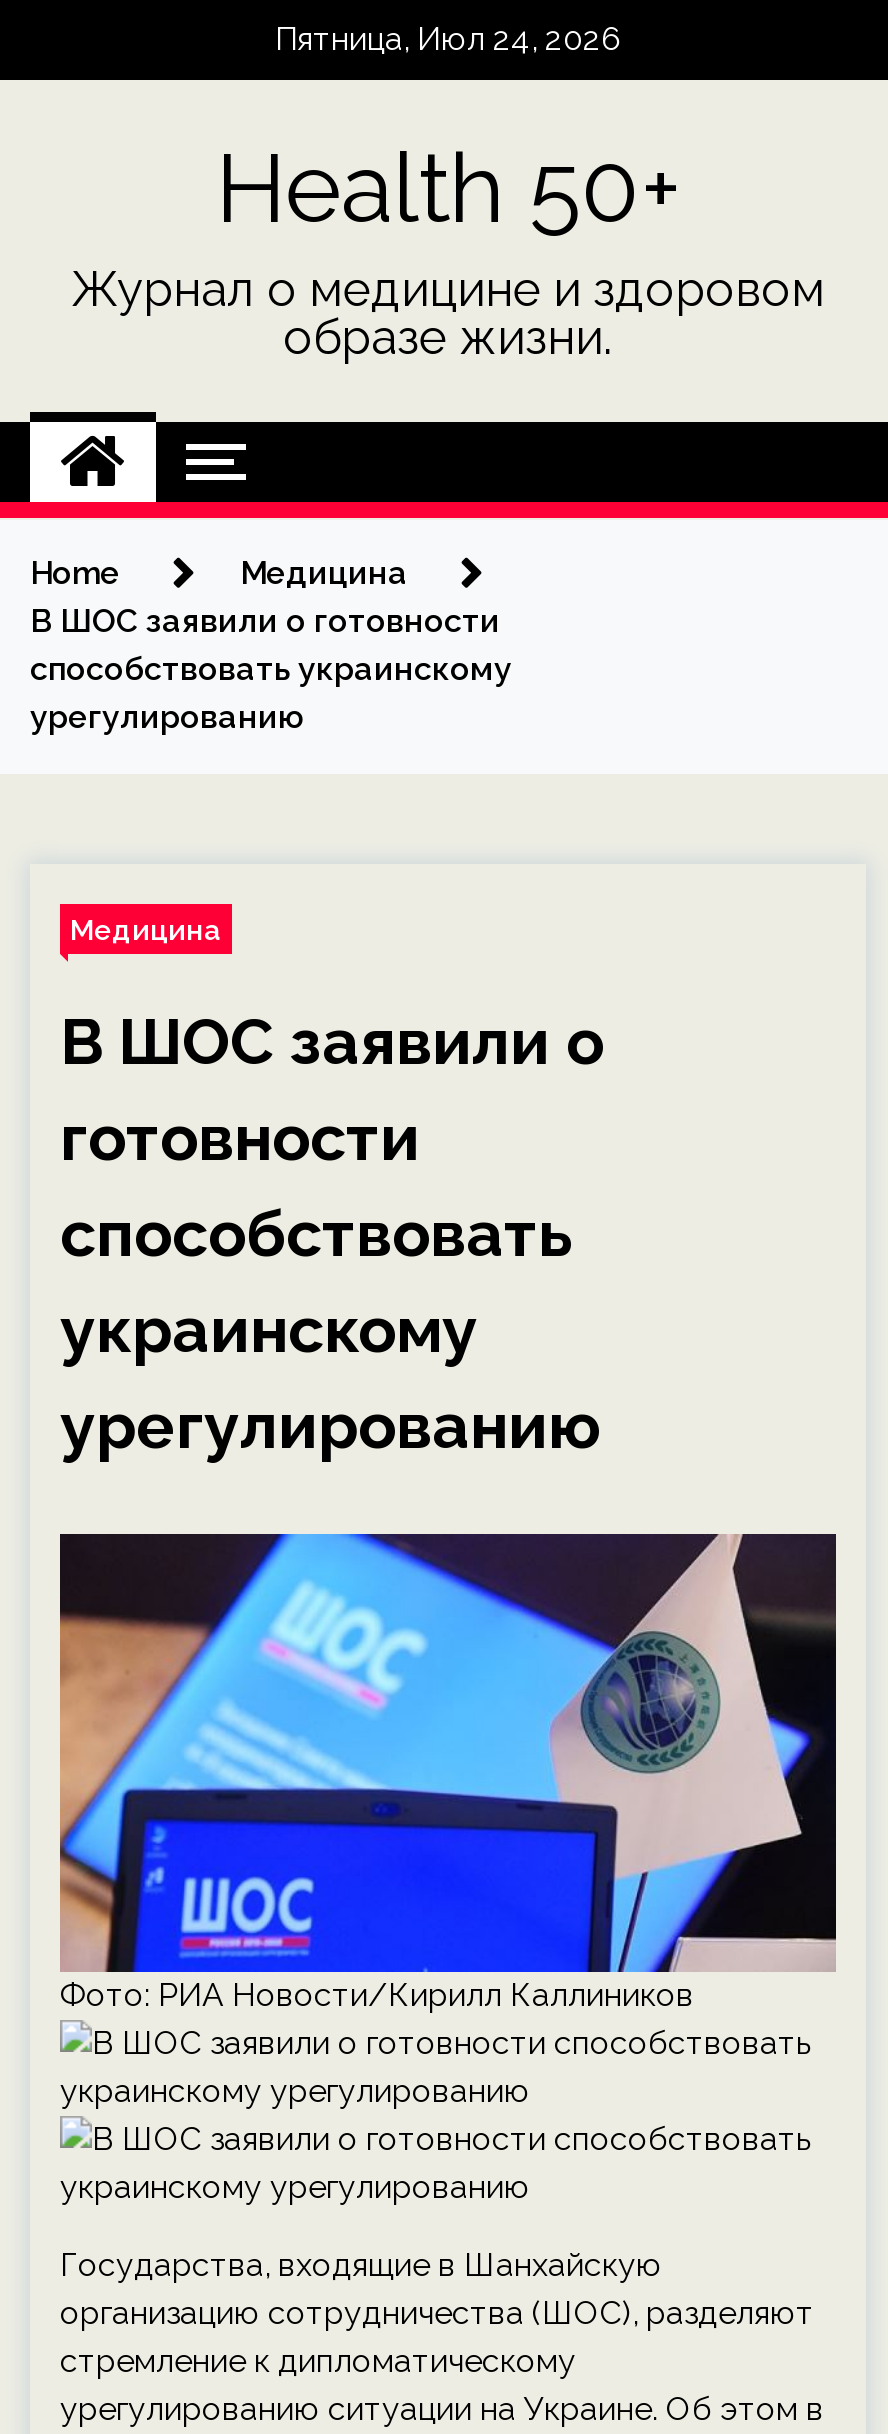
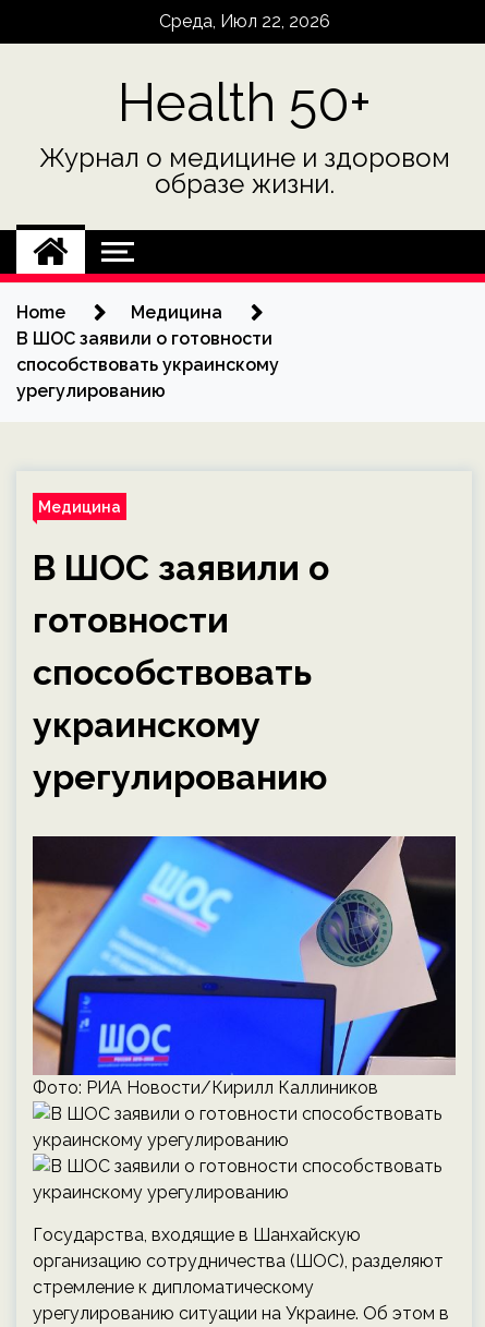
[275,20,621,58] Пятница, Июл 24, 2026 -> [159,11,330,32] Среда, Июл 22, 2026

